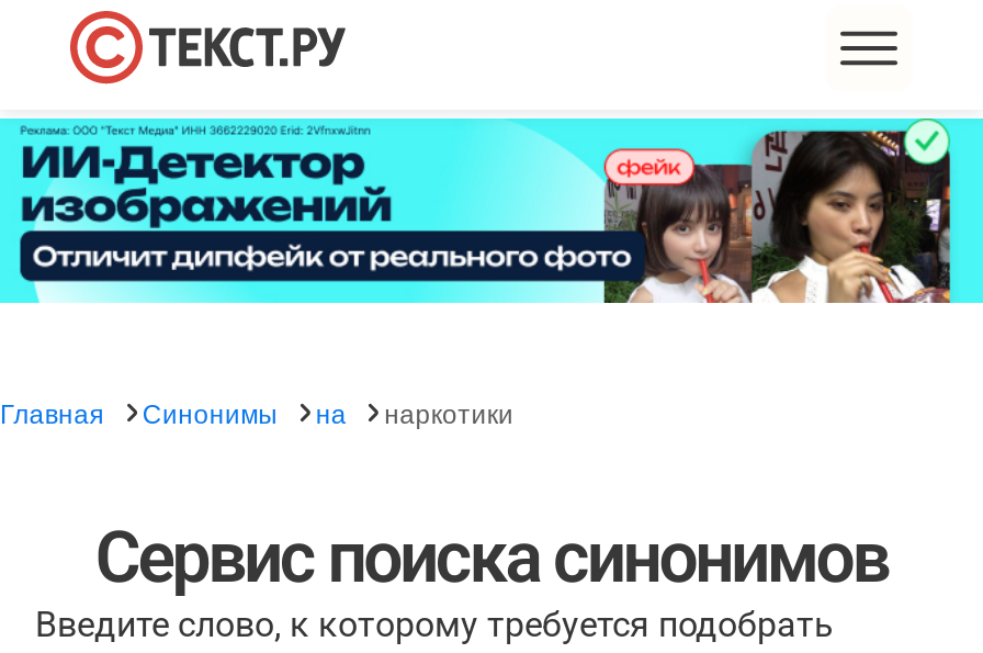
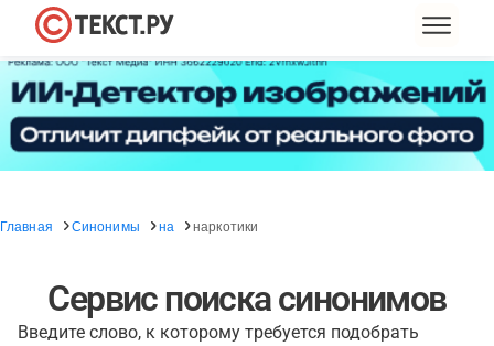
[7,119,963,305] [image] -> [3,60,487,172] [image]

